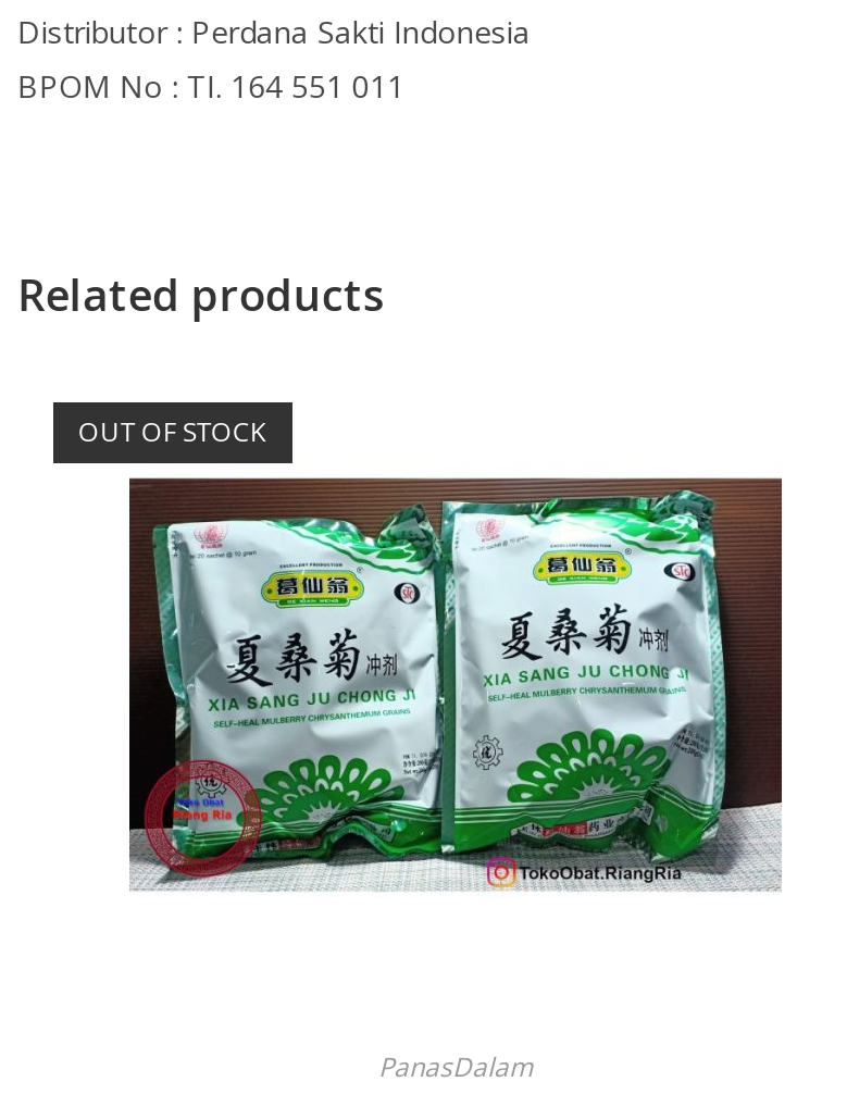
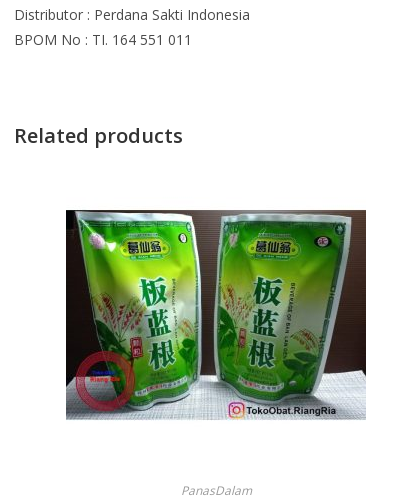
[79,413,266,450] OUT OF STOCK -> none
[127,457,782,913] [image] -> [65,209,367,421] [image]

